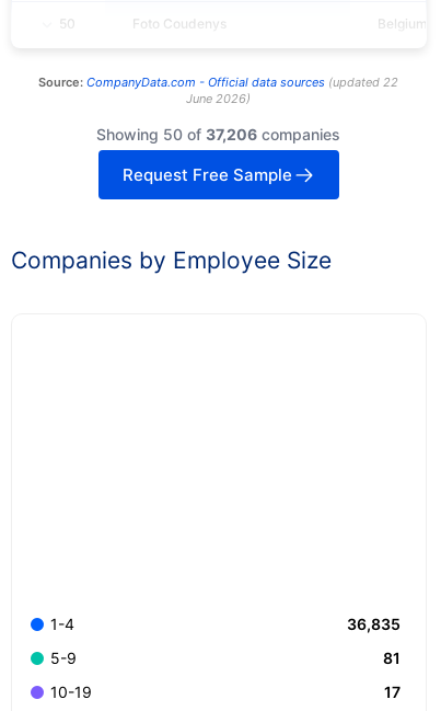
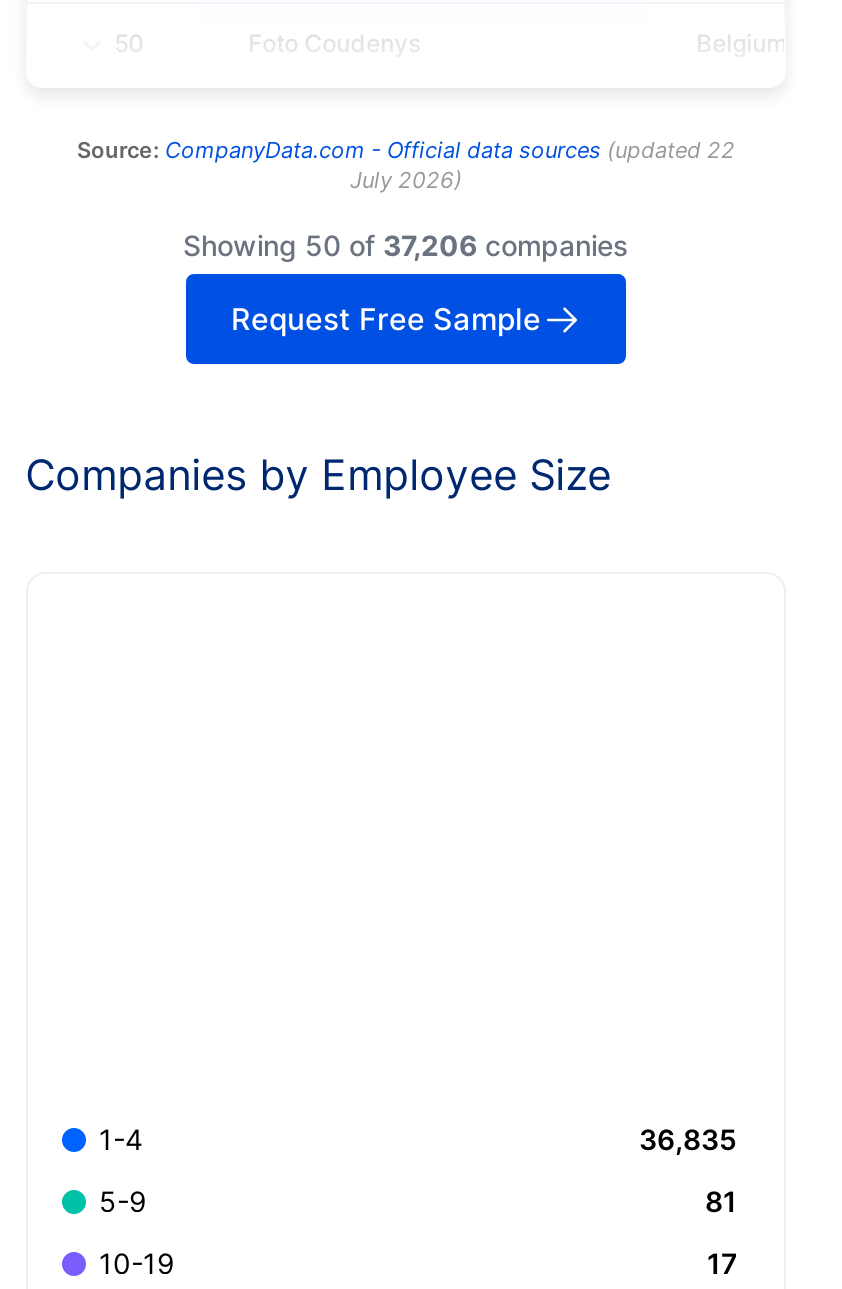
[187,91,251,106] June 2026) -> [350,166,462,194] July 2026)

